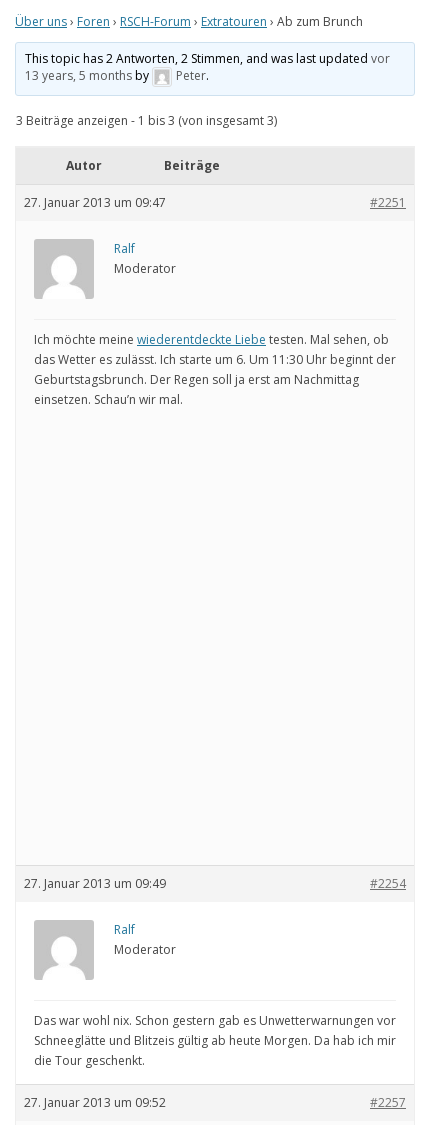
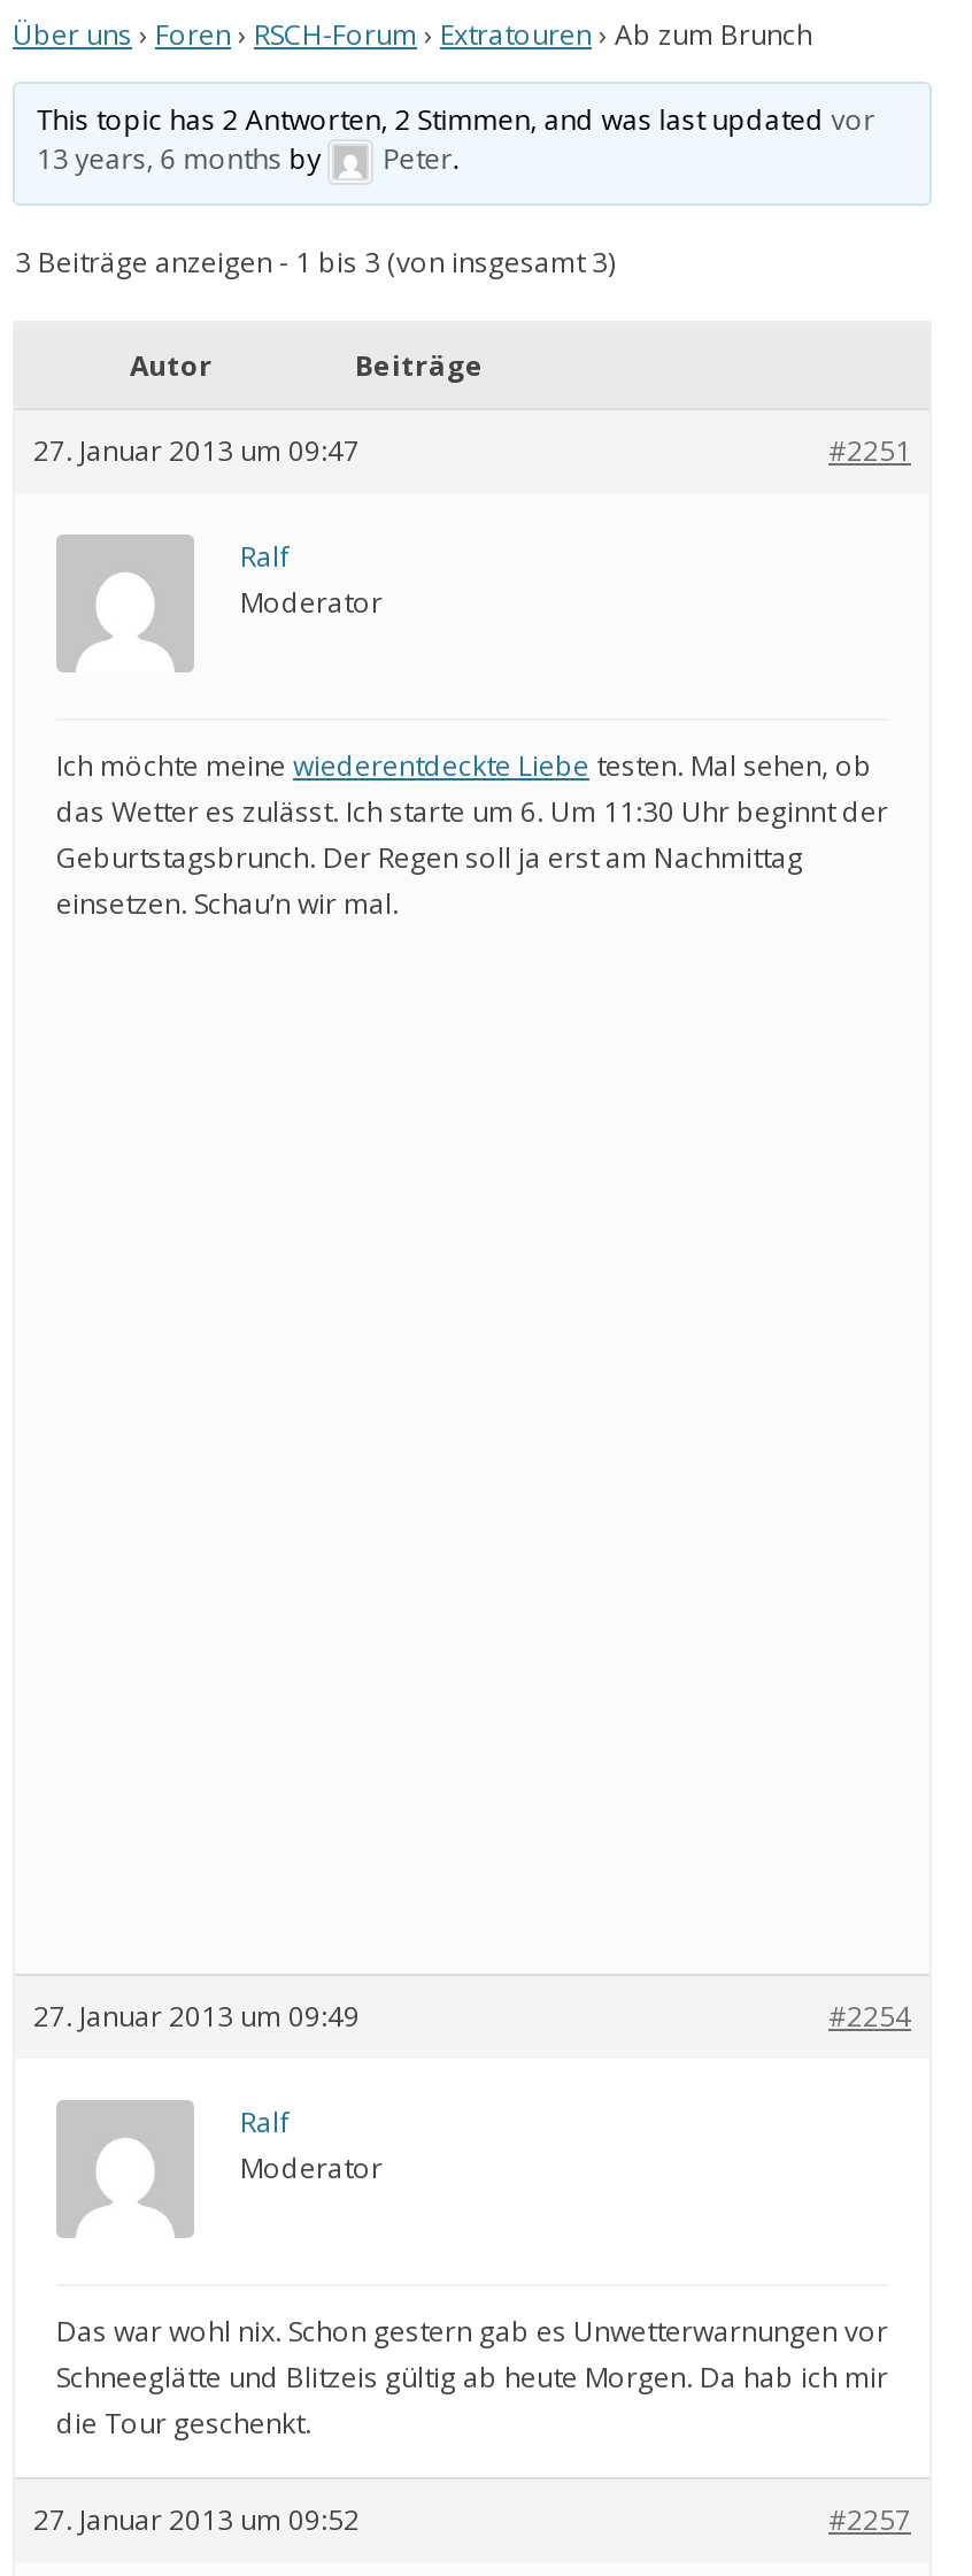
[25,67,152,84] 13 years, 5 months by -> [36,140,328,179] 13 years, 6 months by

